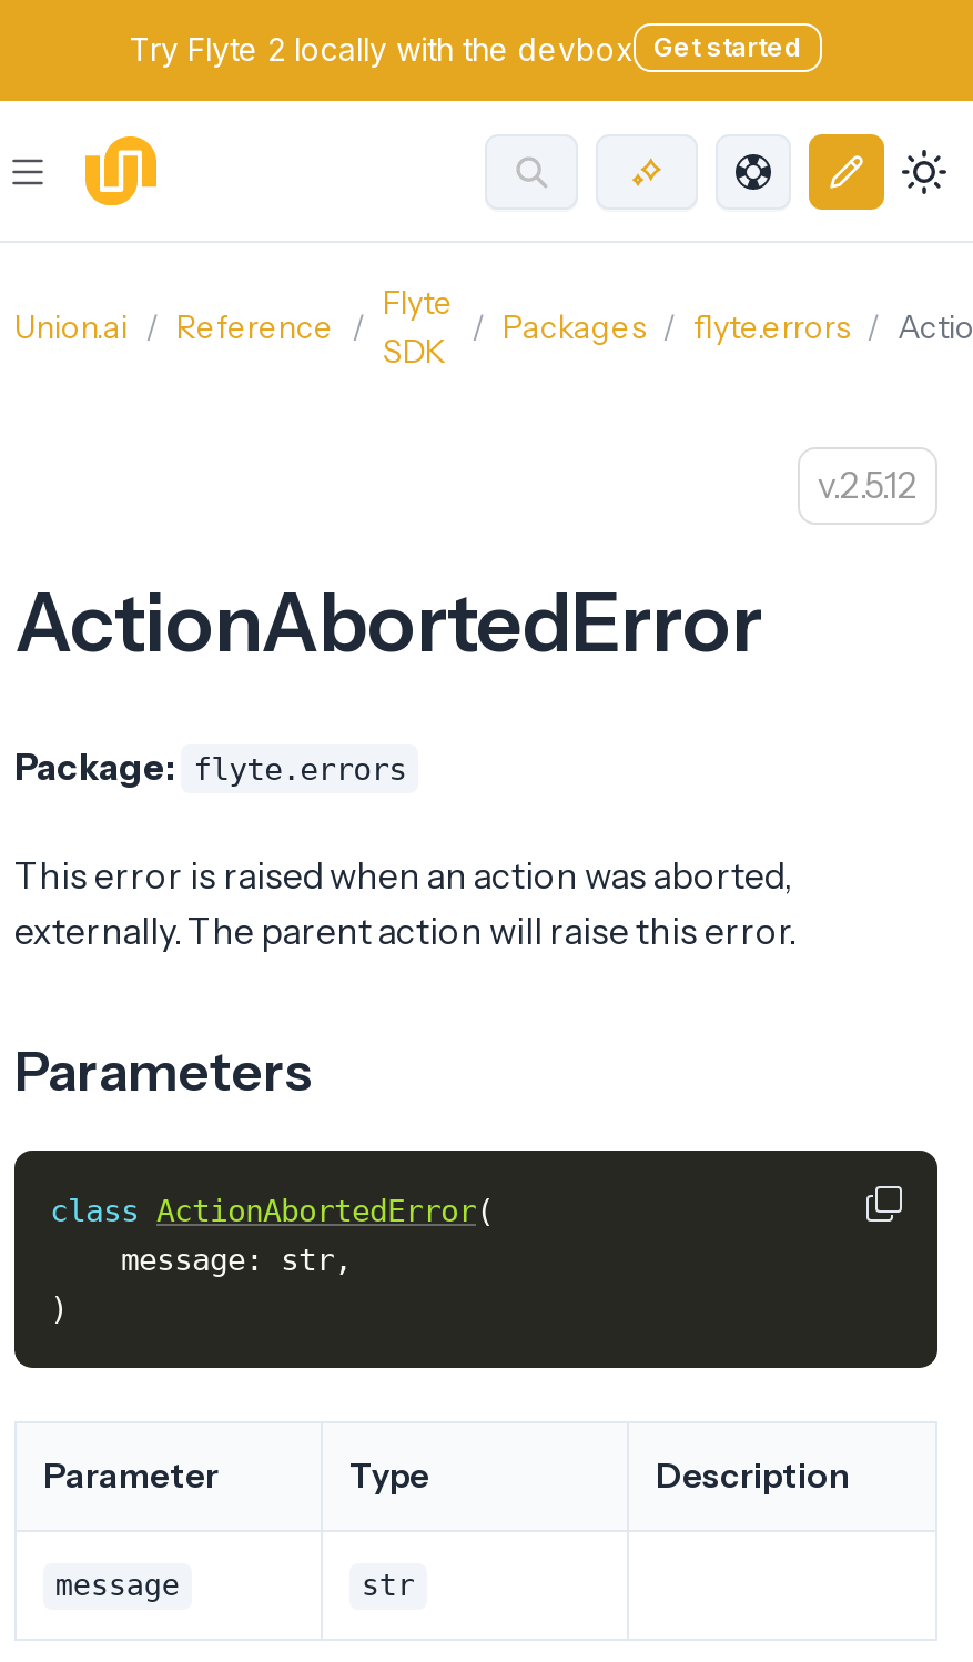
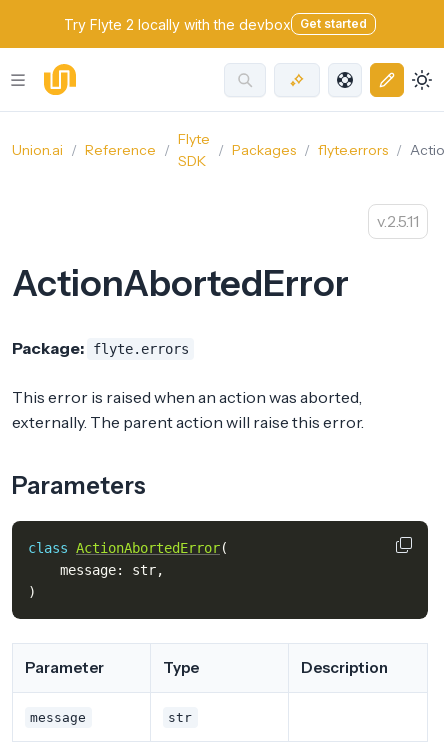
[840,463,918,507] 2.5.12 -> [387,211,419,231] 2.5.11

